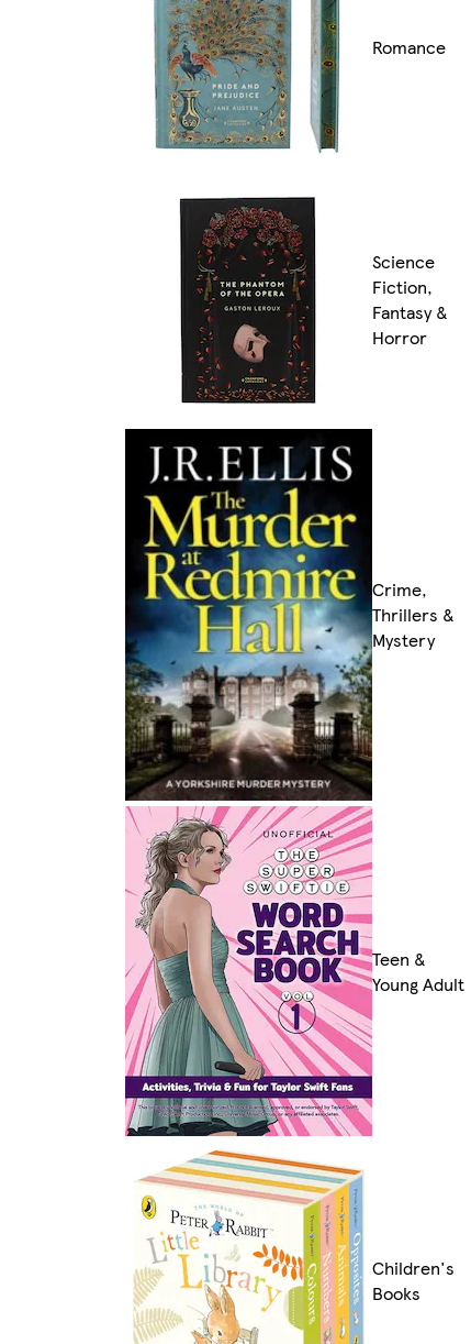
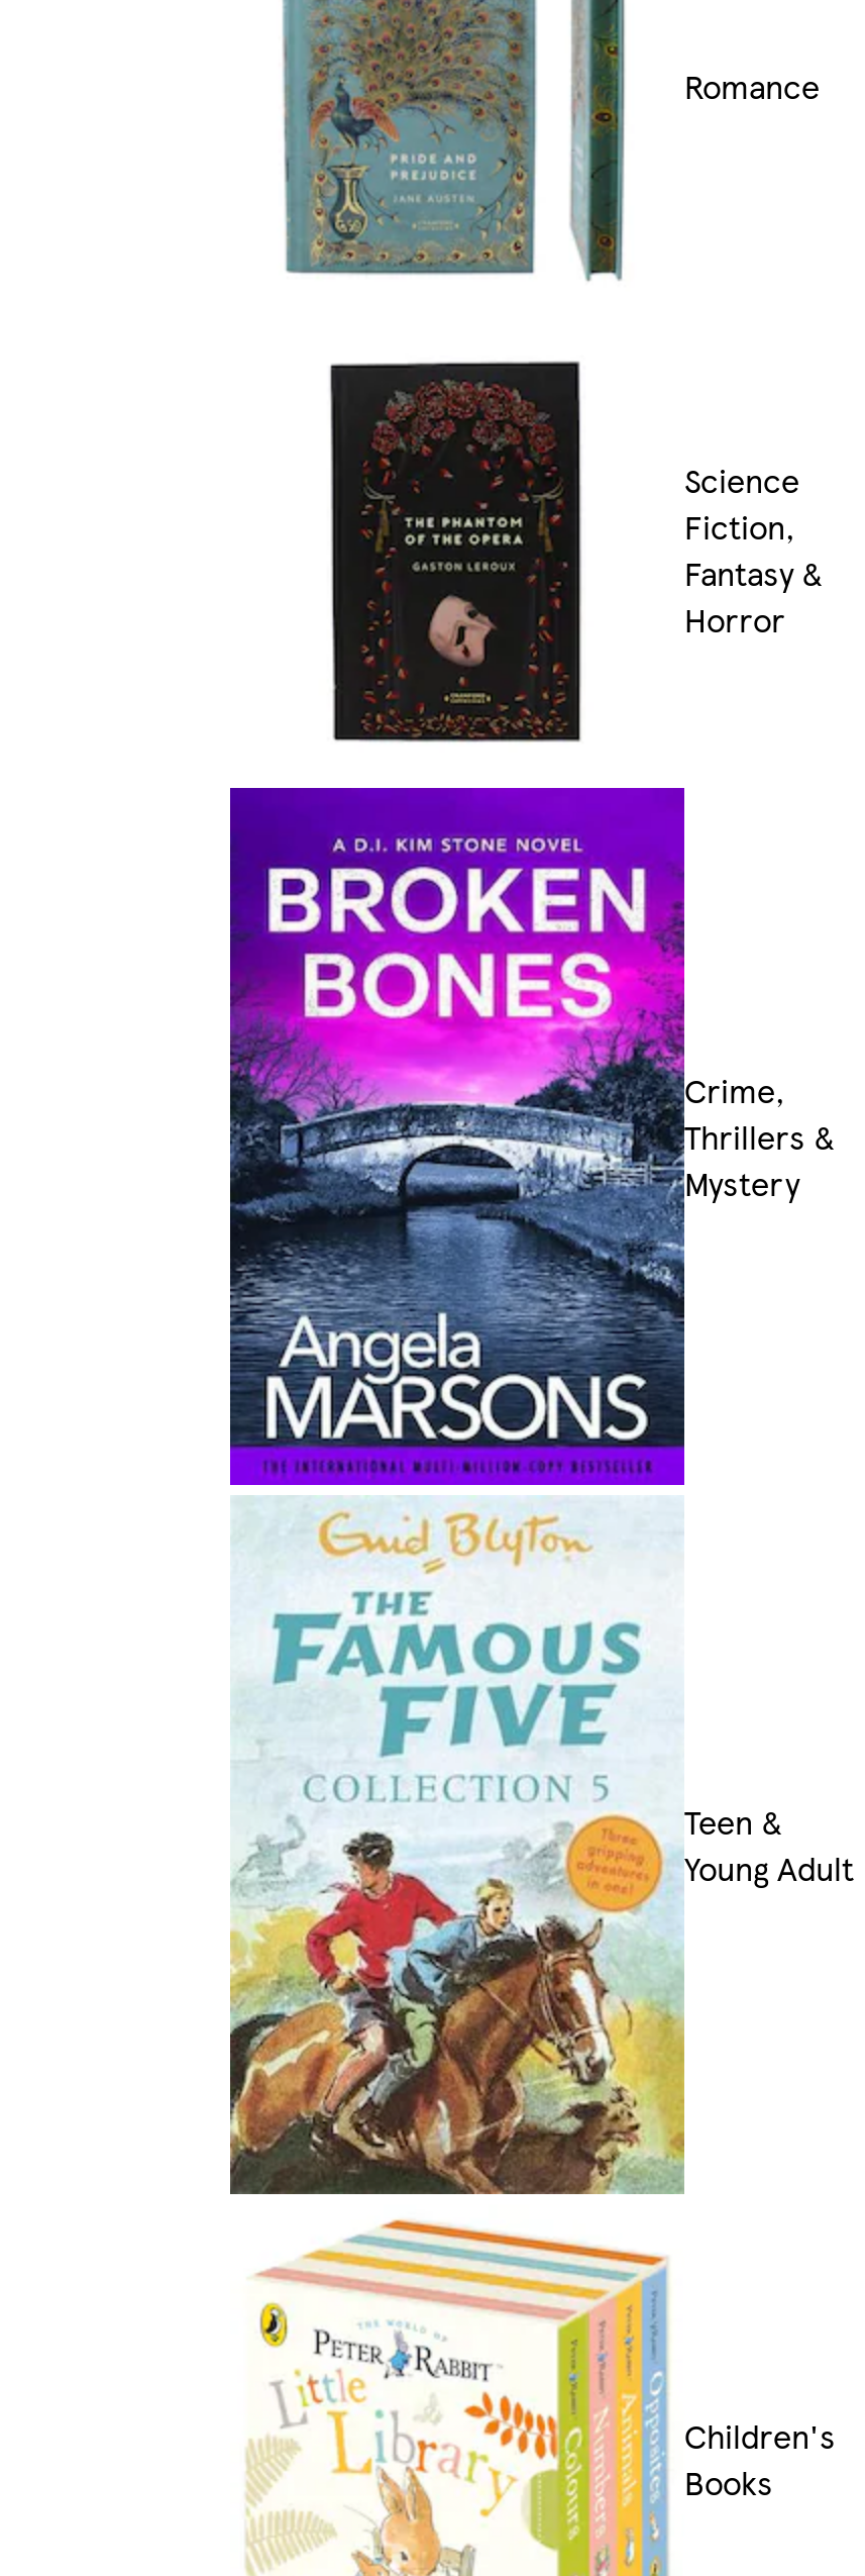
[124,428,373,1137] [image] -> [228,786,686,2196] [image]

